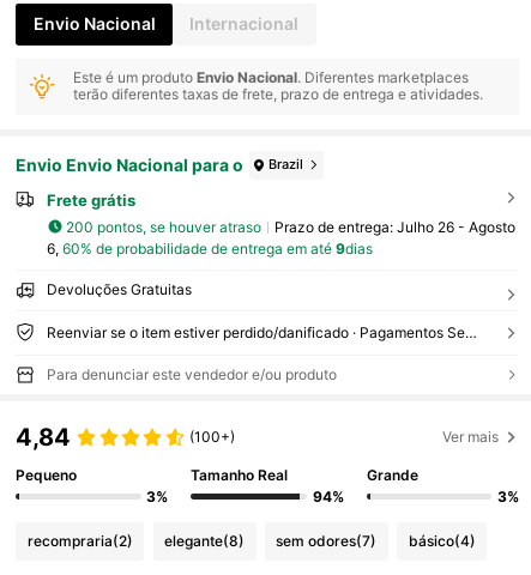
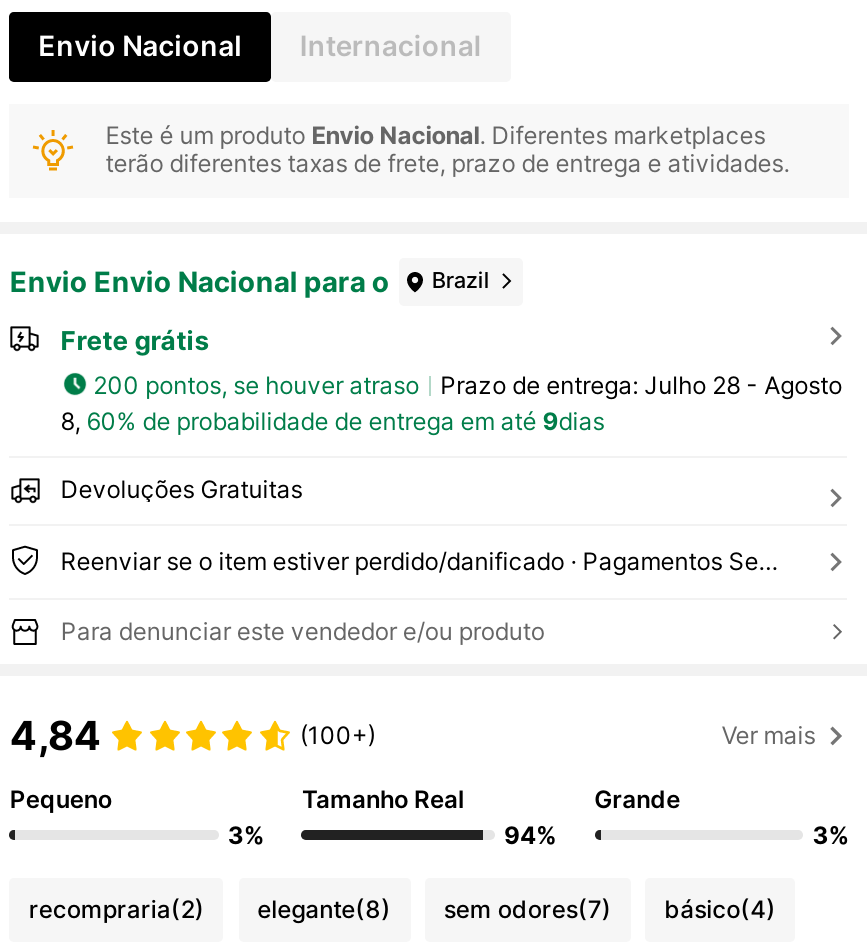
[274,218,515,236] Prazo de entrega: Julho 26 - Agosto -> [440,369,842,399] Prazo de entrega: Julho 28 - Agosto
[46,240,372,258] 6, 60% de probabilidade de entrega em até 9dias -> [60,406,604,436] 8, 60% de probabilidade de entrega em até 9dias

